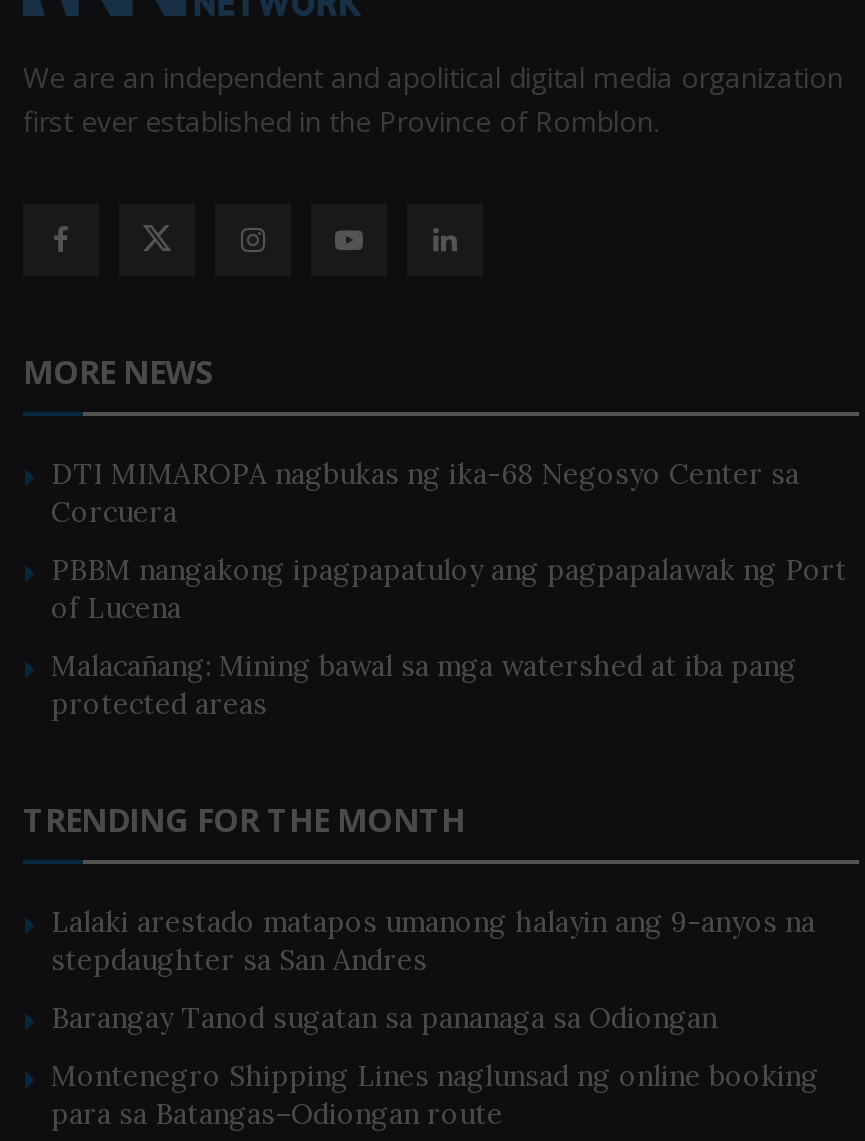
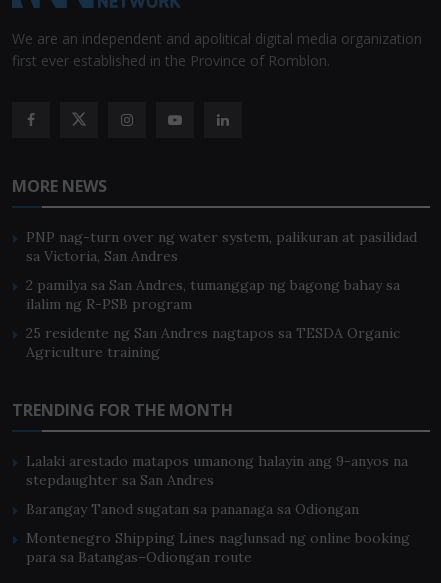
[51,455,799,529] DTI MIMAROPA nagbukas ng ika-68 Negosyo Center sa | Corcuera -> [26,228,417,265] PNP nag-turn over ng water system, palikuran at pasilidad | sa Victoria, San Andres
[51,551,847,625] PBBM nangakong ipagpapatuloy ang pagpapalawak ng Port | of Lucena -> [26,276,400,313] 2 pamilya sa San Andres, tumanggap ng bagong bahay sa | ilalim ng R-PSB program
[51,647,797,721] Malacañang: Mining bawal sa mga watershed at iba pang | protected areas -> [26,324,400,361] 25 residente ng San Andres nagtapos sa TESDA Organic | Agriculture training

